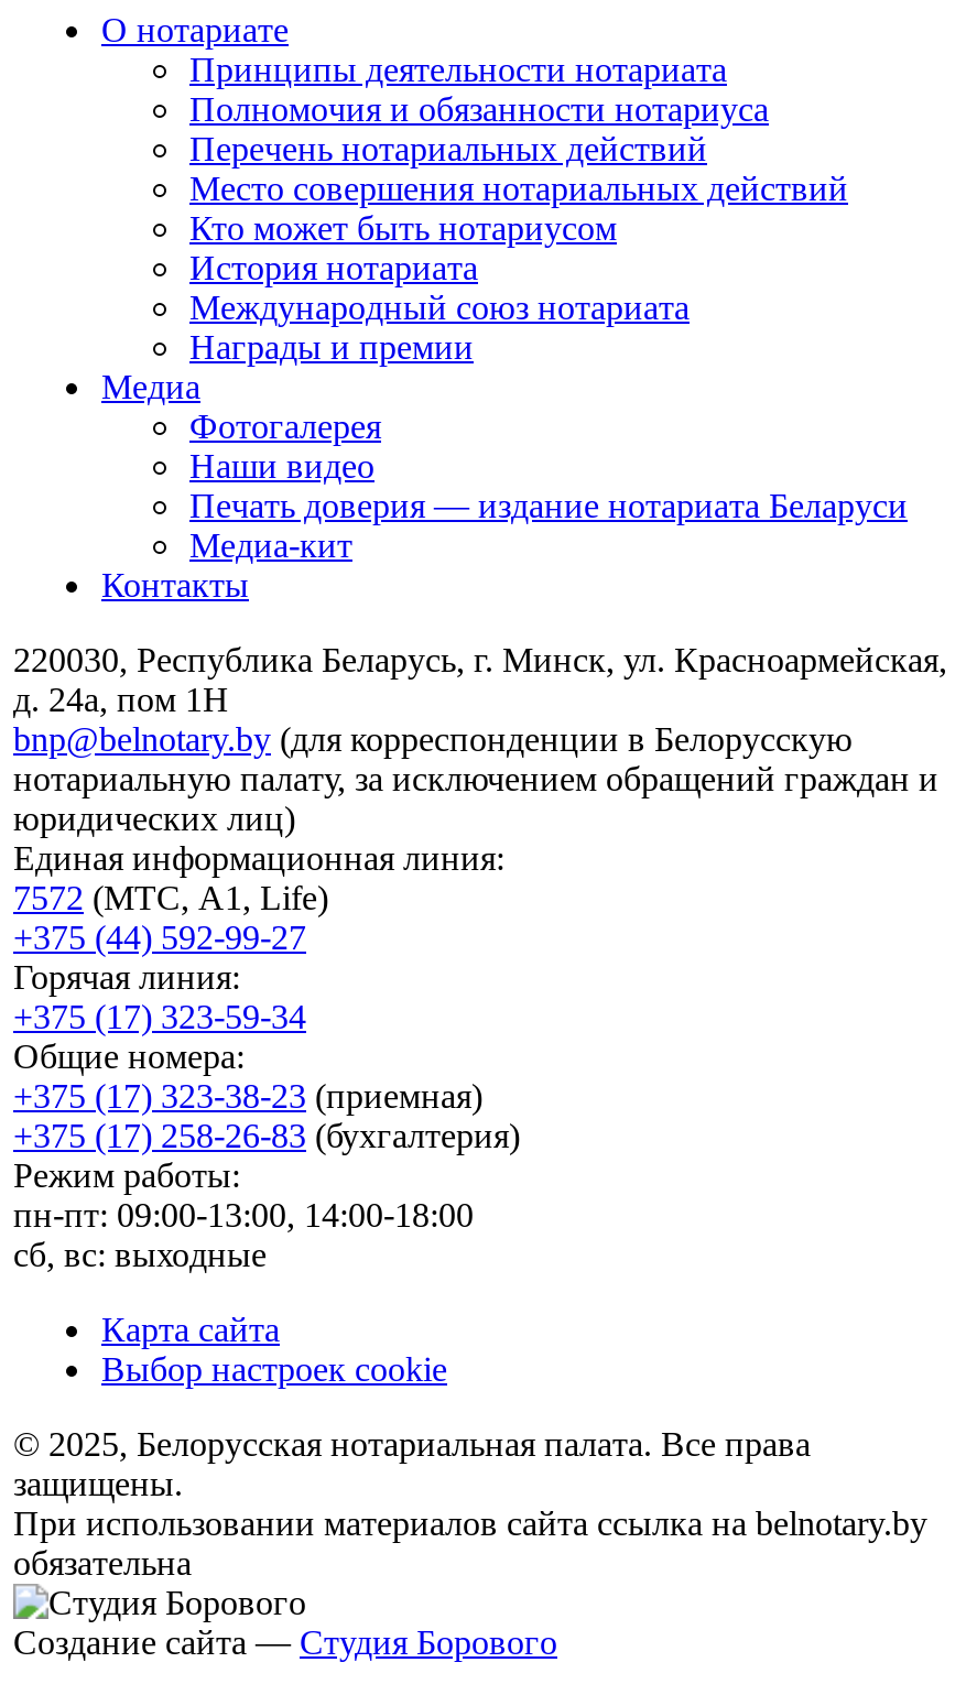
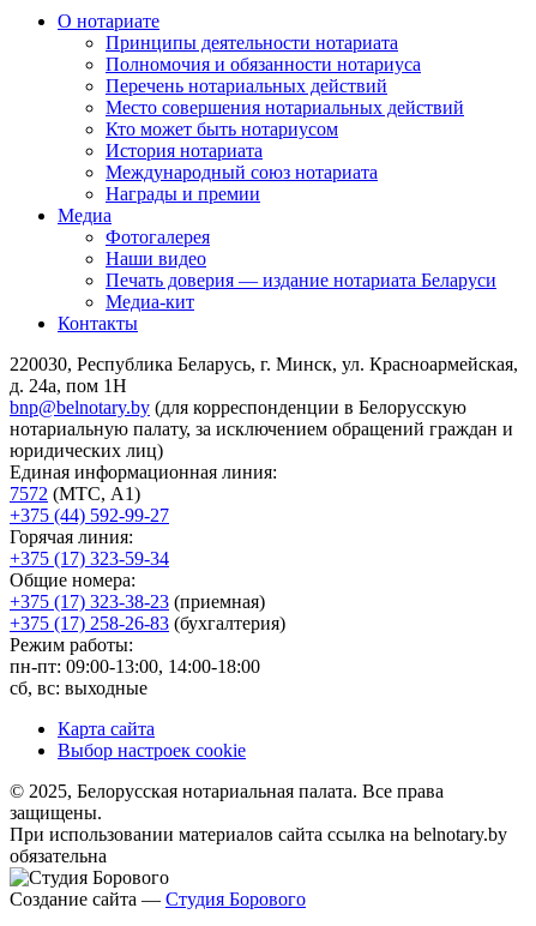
[13,880,328,917] 7572 (МТС, A1, Life) -> [10,484,140,504] 7572 (МТС, A1)

